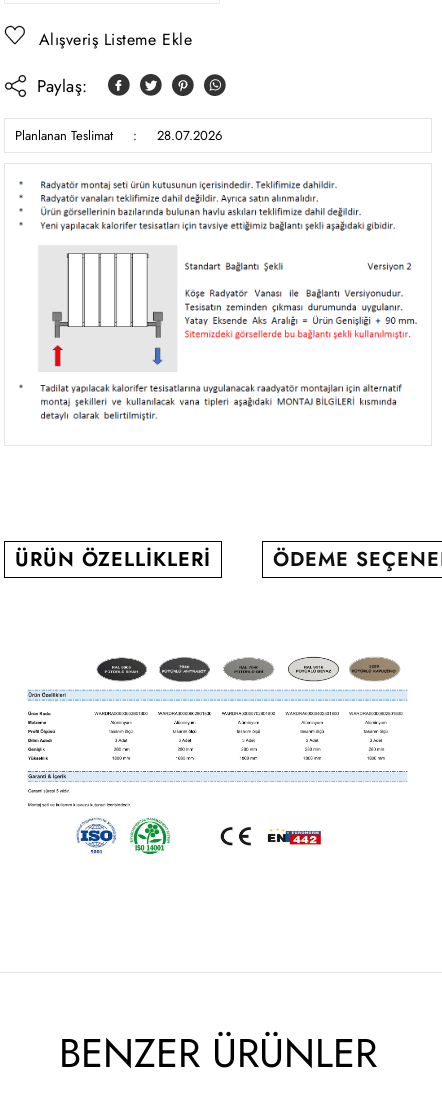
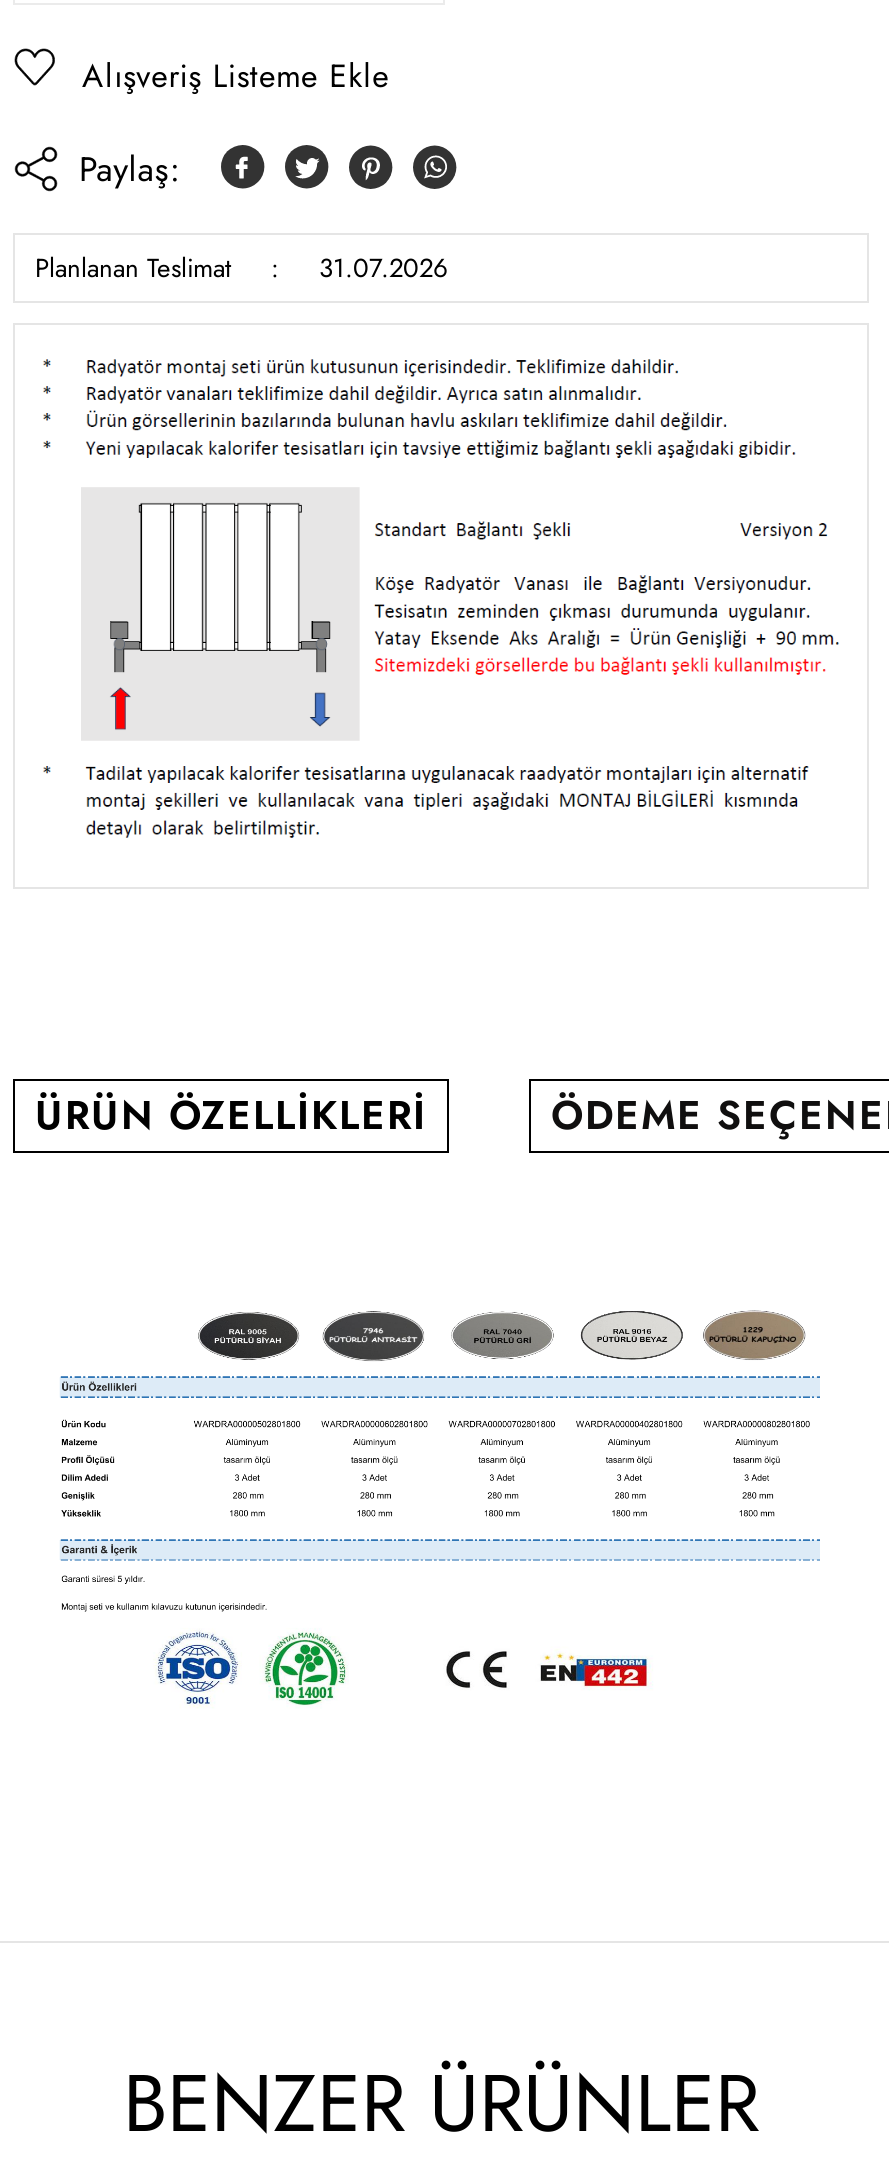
[157,126,222,145] 28.07.2026 -> [319,249,447,287] 31.07.2026

